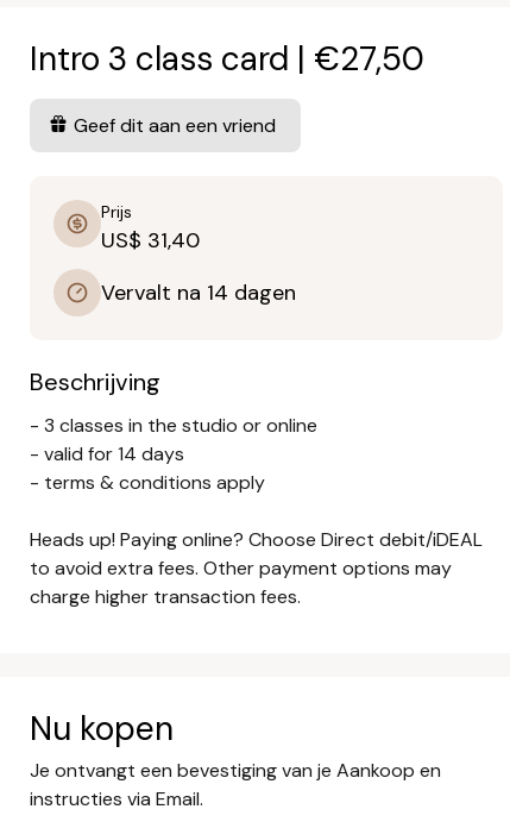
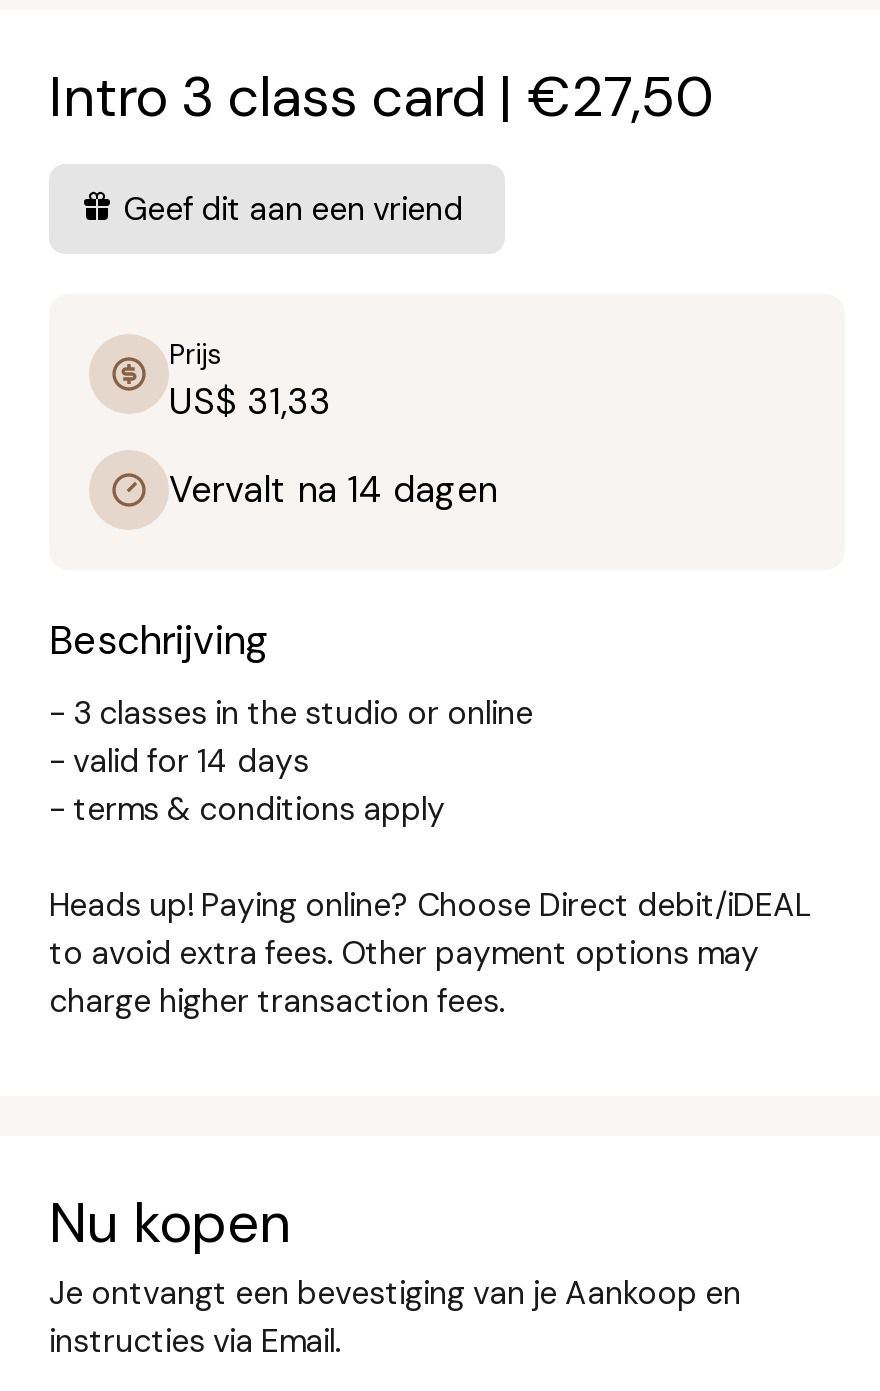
[101,226,200,255] US$ 31,40 -> [169,378,331,426] US$ 31,33

